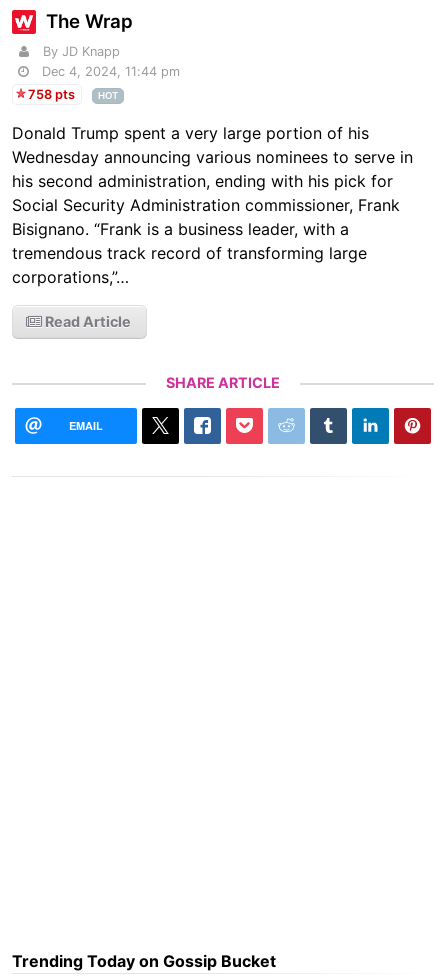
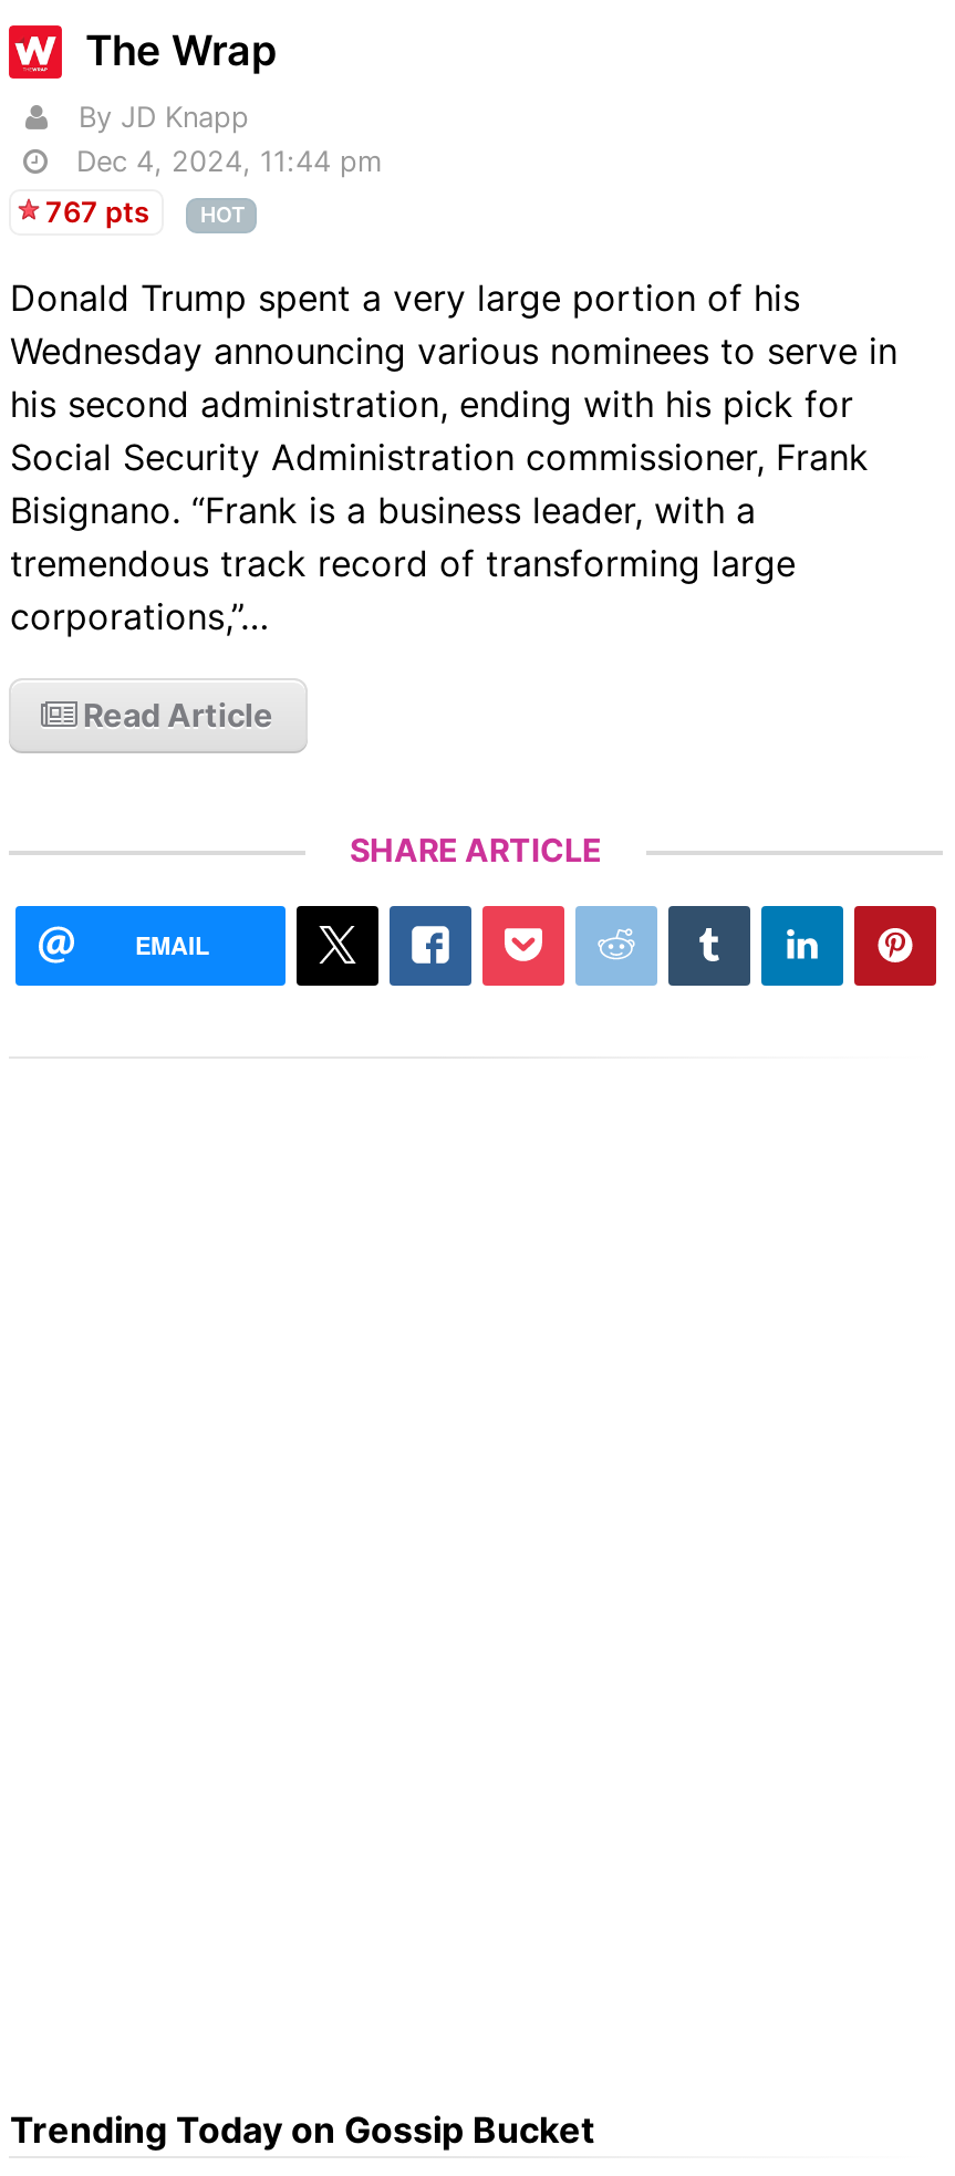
[28,87,75,102] 758 pts -> [45,196,149,229] 767 pts

